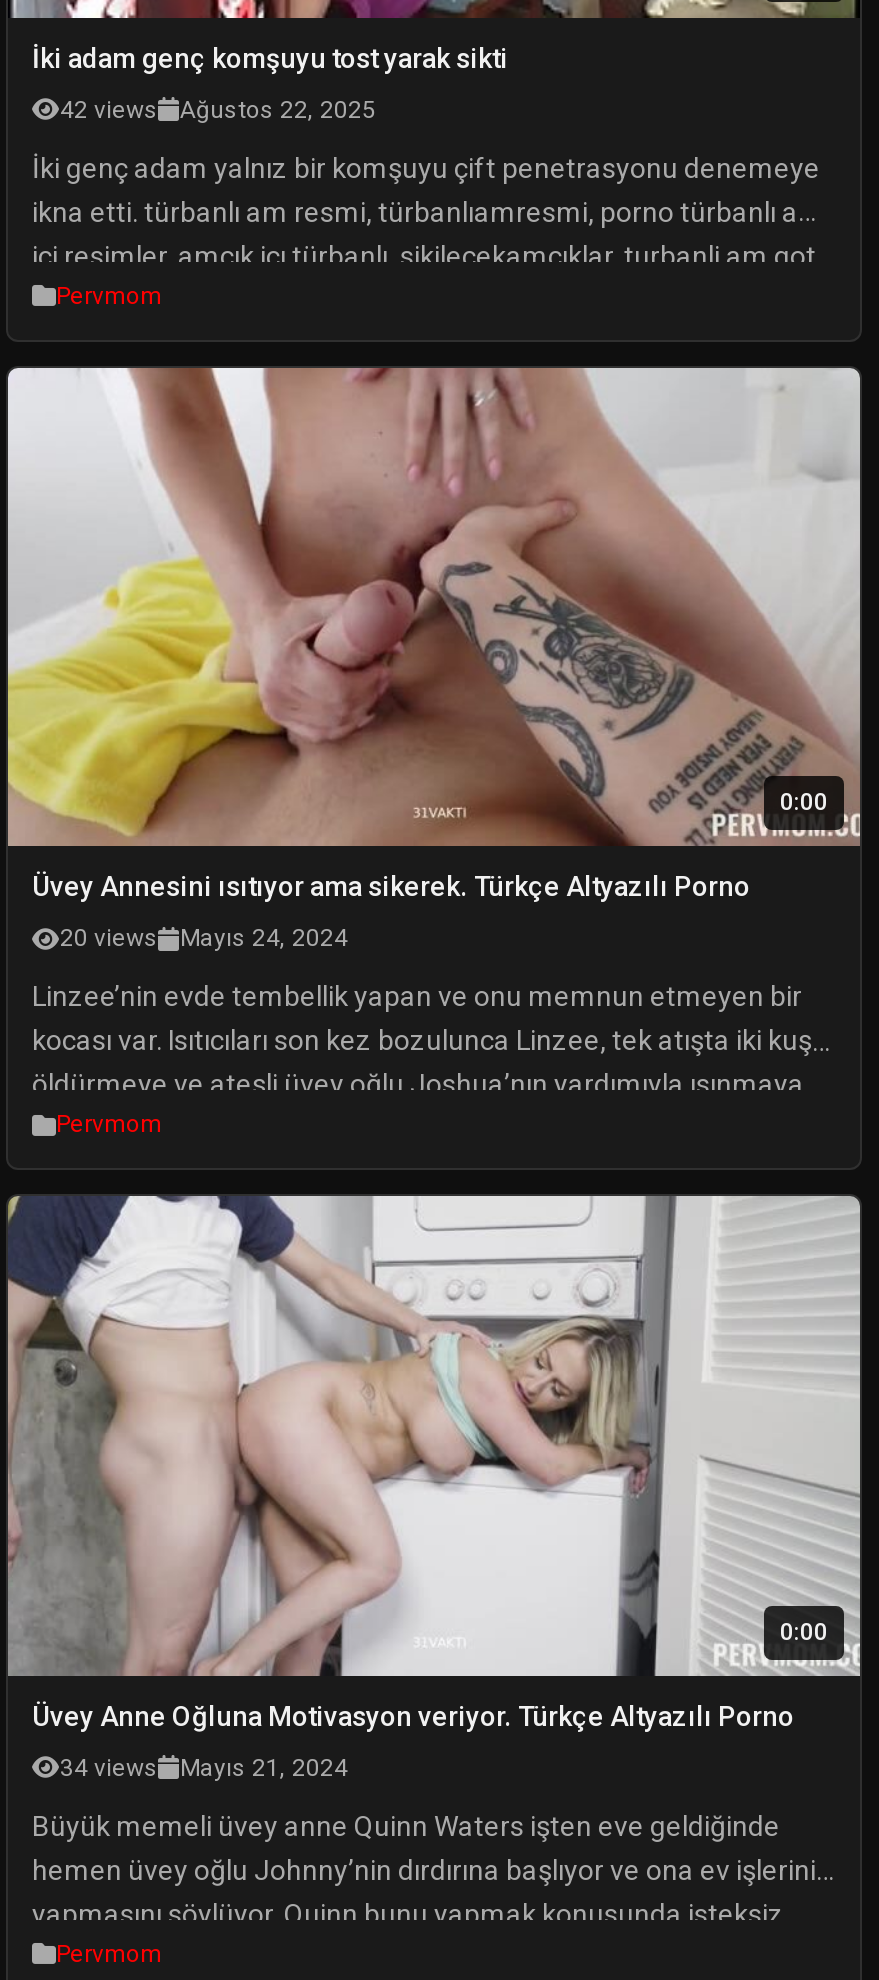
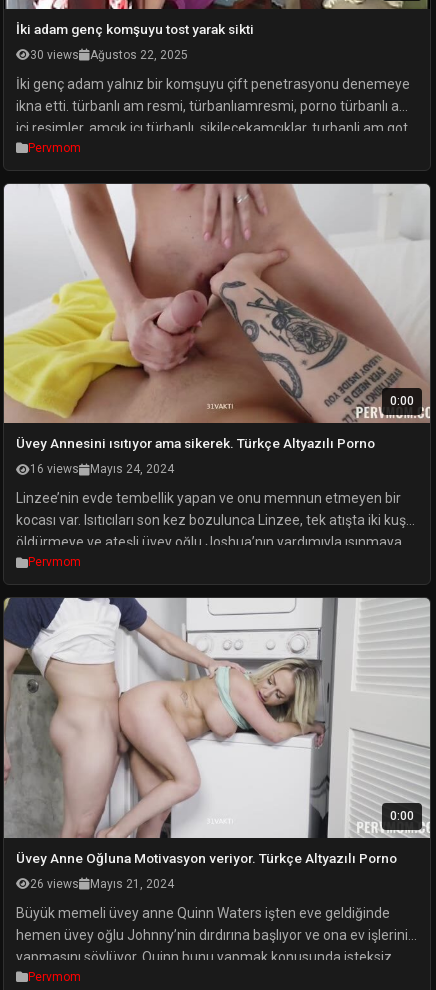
[60,95,376,123] 42 views Ağustos 22, 2025 -> [30,48,188,62] 30 views Ağustos 22, 2025
[60,924,348,952] 20 views Mayıs 24, 2024 -> [30,462,174,476] 16 views Mayıs 24, 2024
[60,1754,348,1782] 34 views Mayıs 21, 2024 -> [30,877,174,891] 26 views Mayıs 21, 2024

